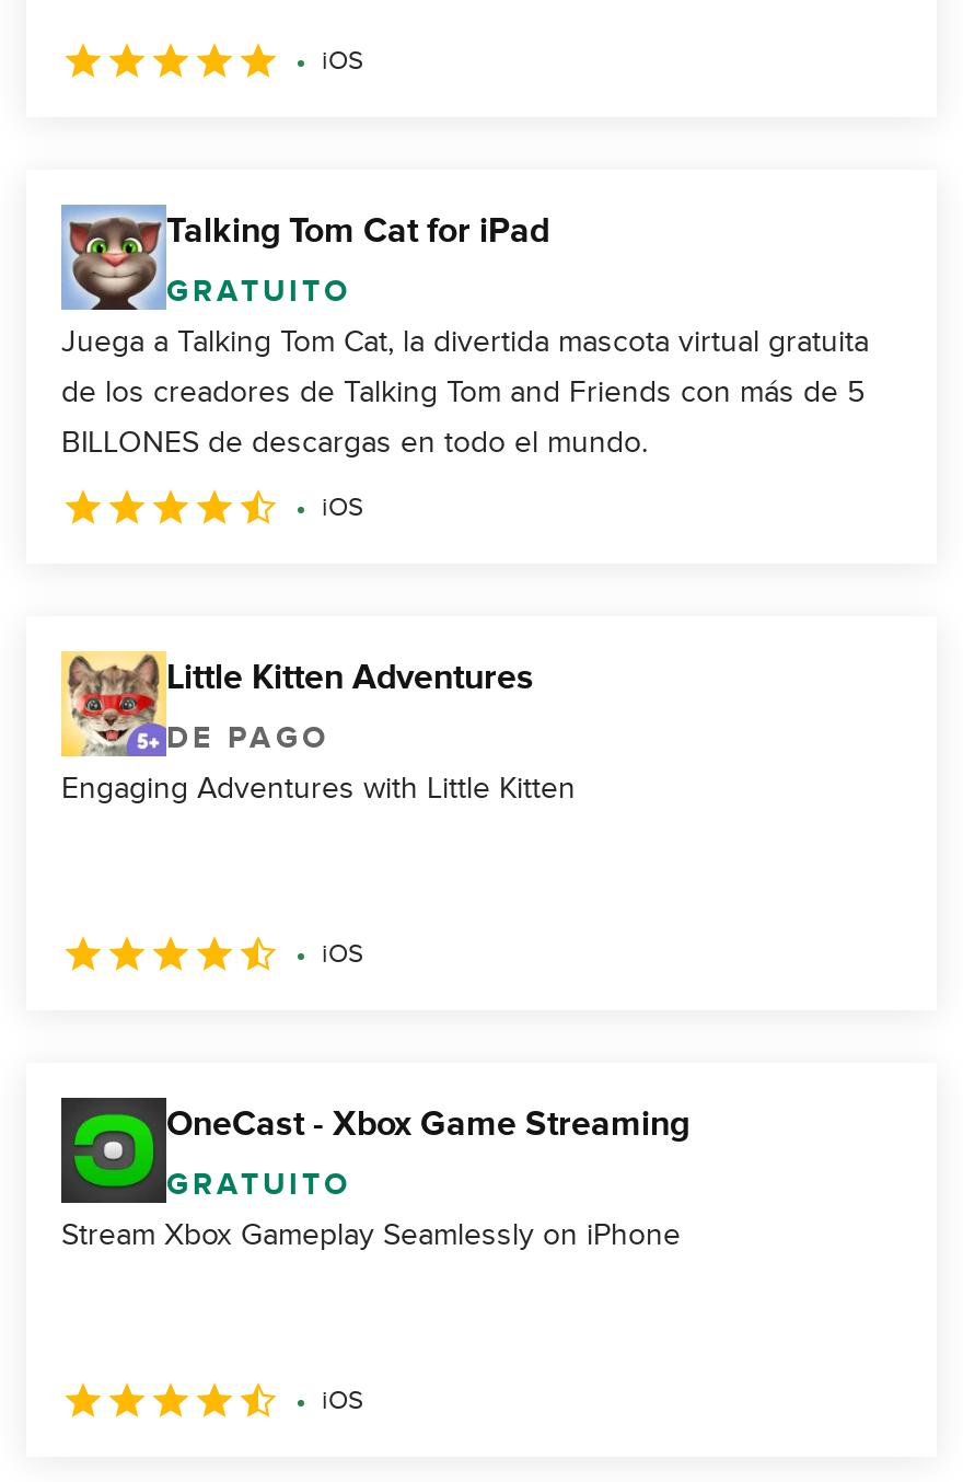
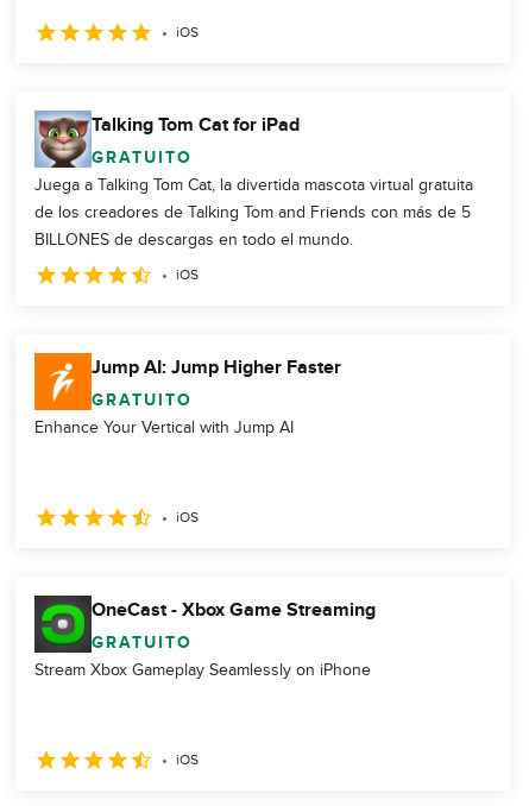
[59,649,576,807] [image] | Little Kitten Adventures | DE PAGO | Engaging Adventures with Little Kitten -> [33,353,341,437] [image] | Jump AI: Jump Higher Faster | GRATUITO | Enhance Your Vertical with Jump AI

